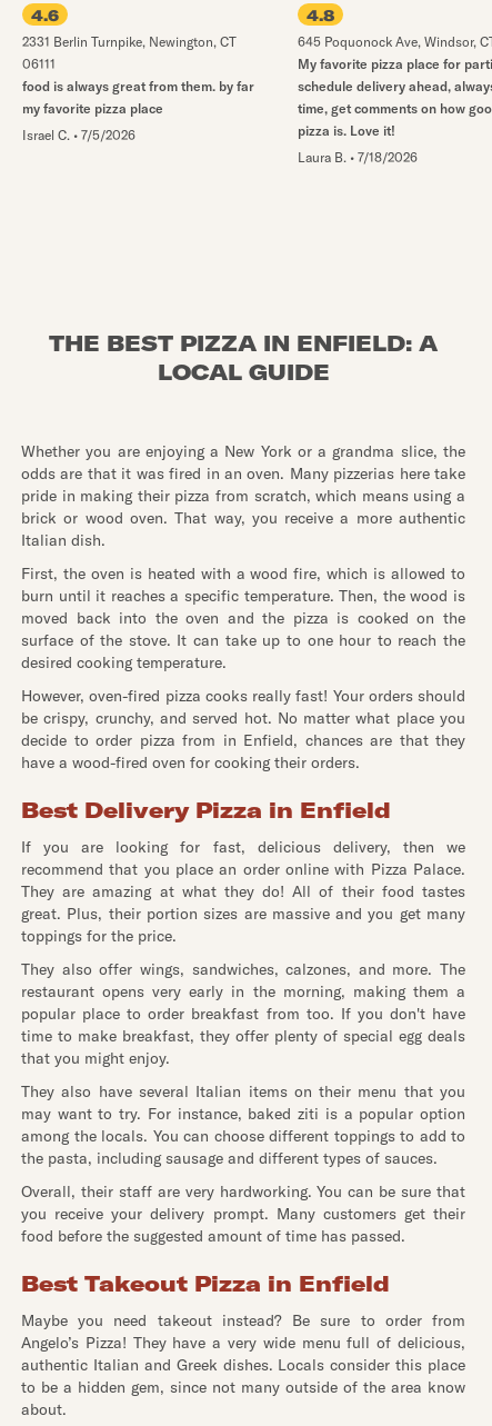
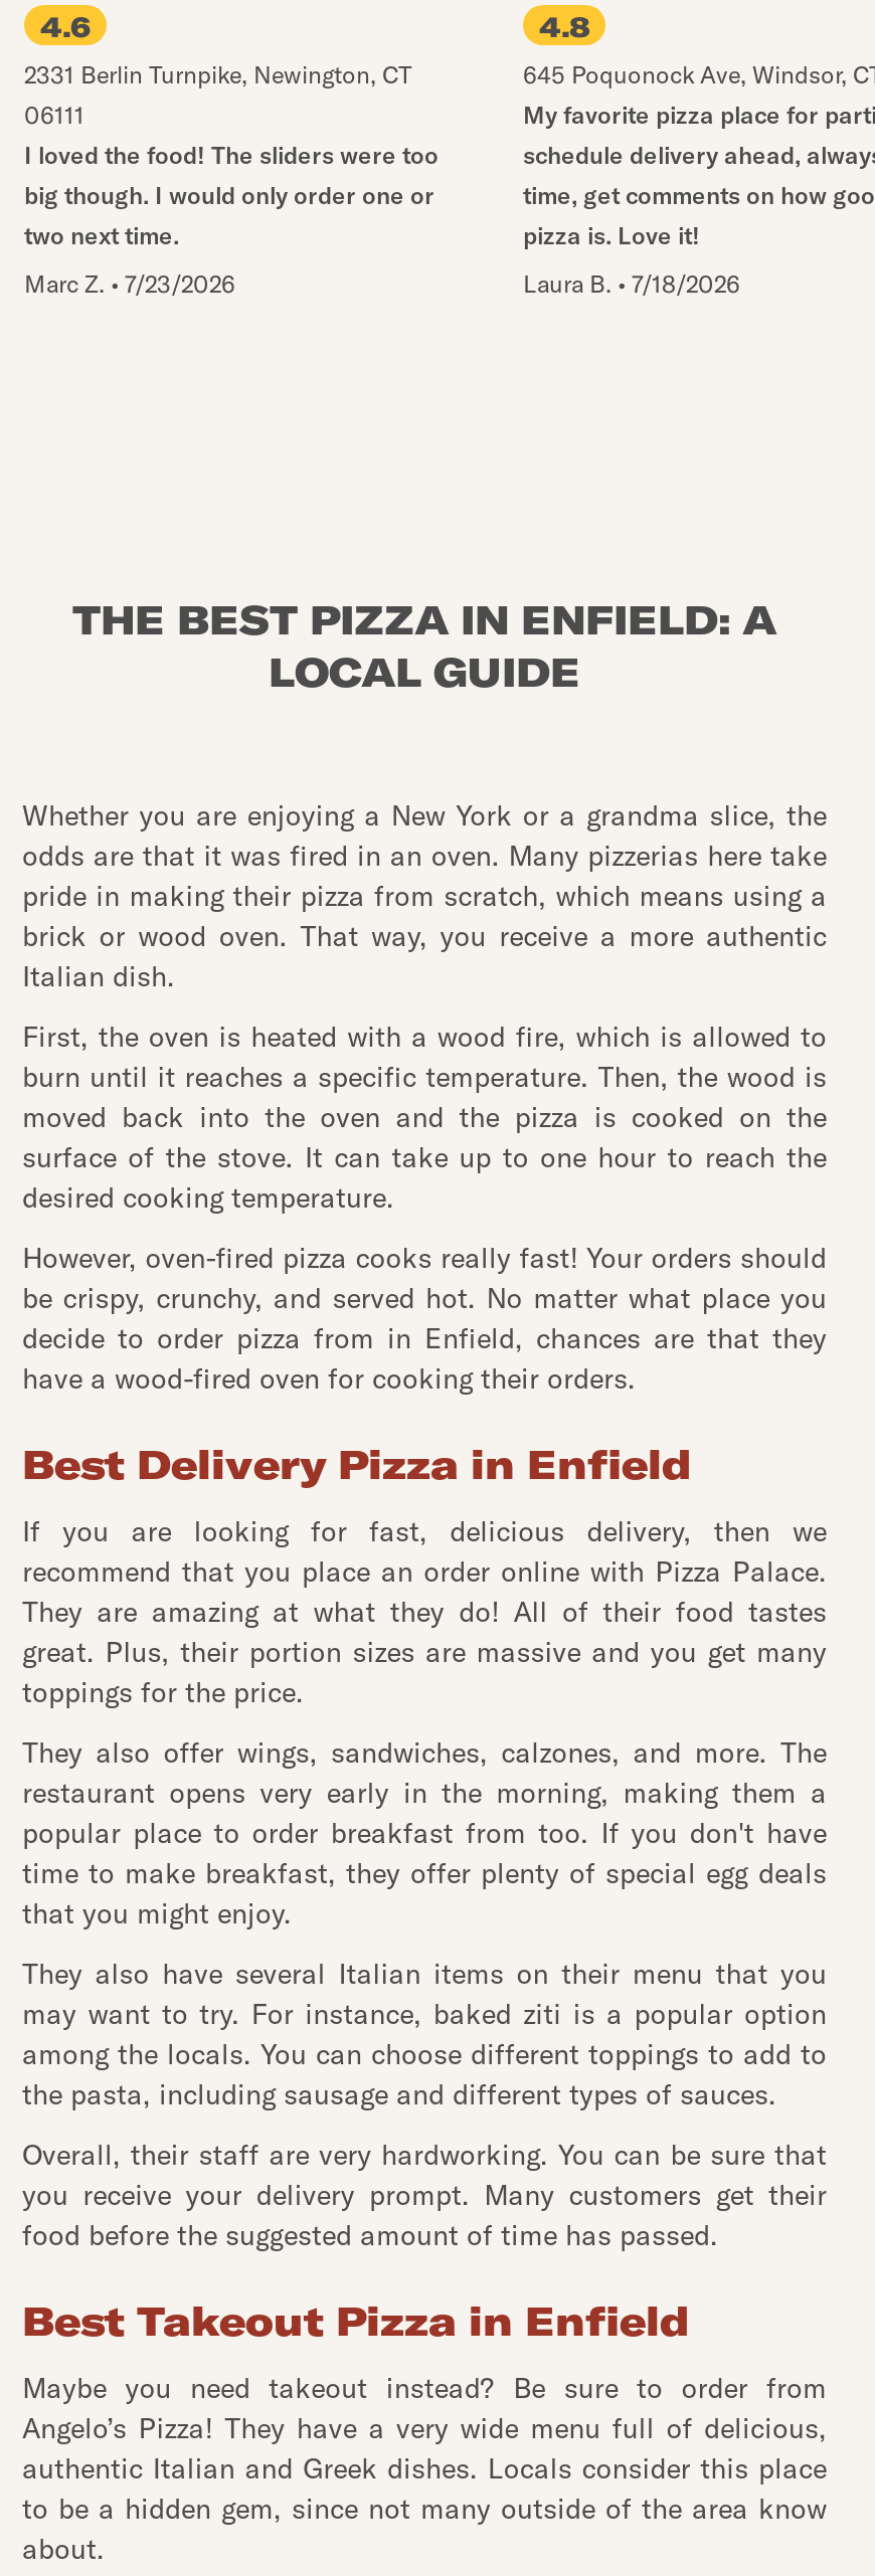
[22,78,254,117] food is always great from them. by far | my favorite pizza place -> [24,140,439,250] I loved the food! The sliders were too | big though. I would only order one or | two next time.
[22,127,135,143] Israel C. • 7/5/2026 -> [24,268,235,299] Marc Z. • 7/23/2026

